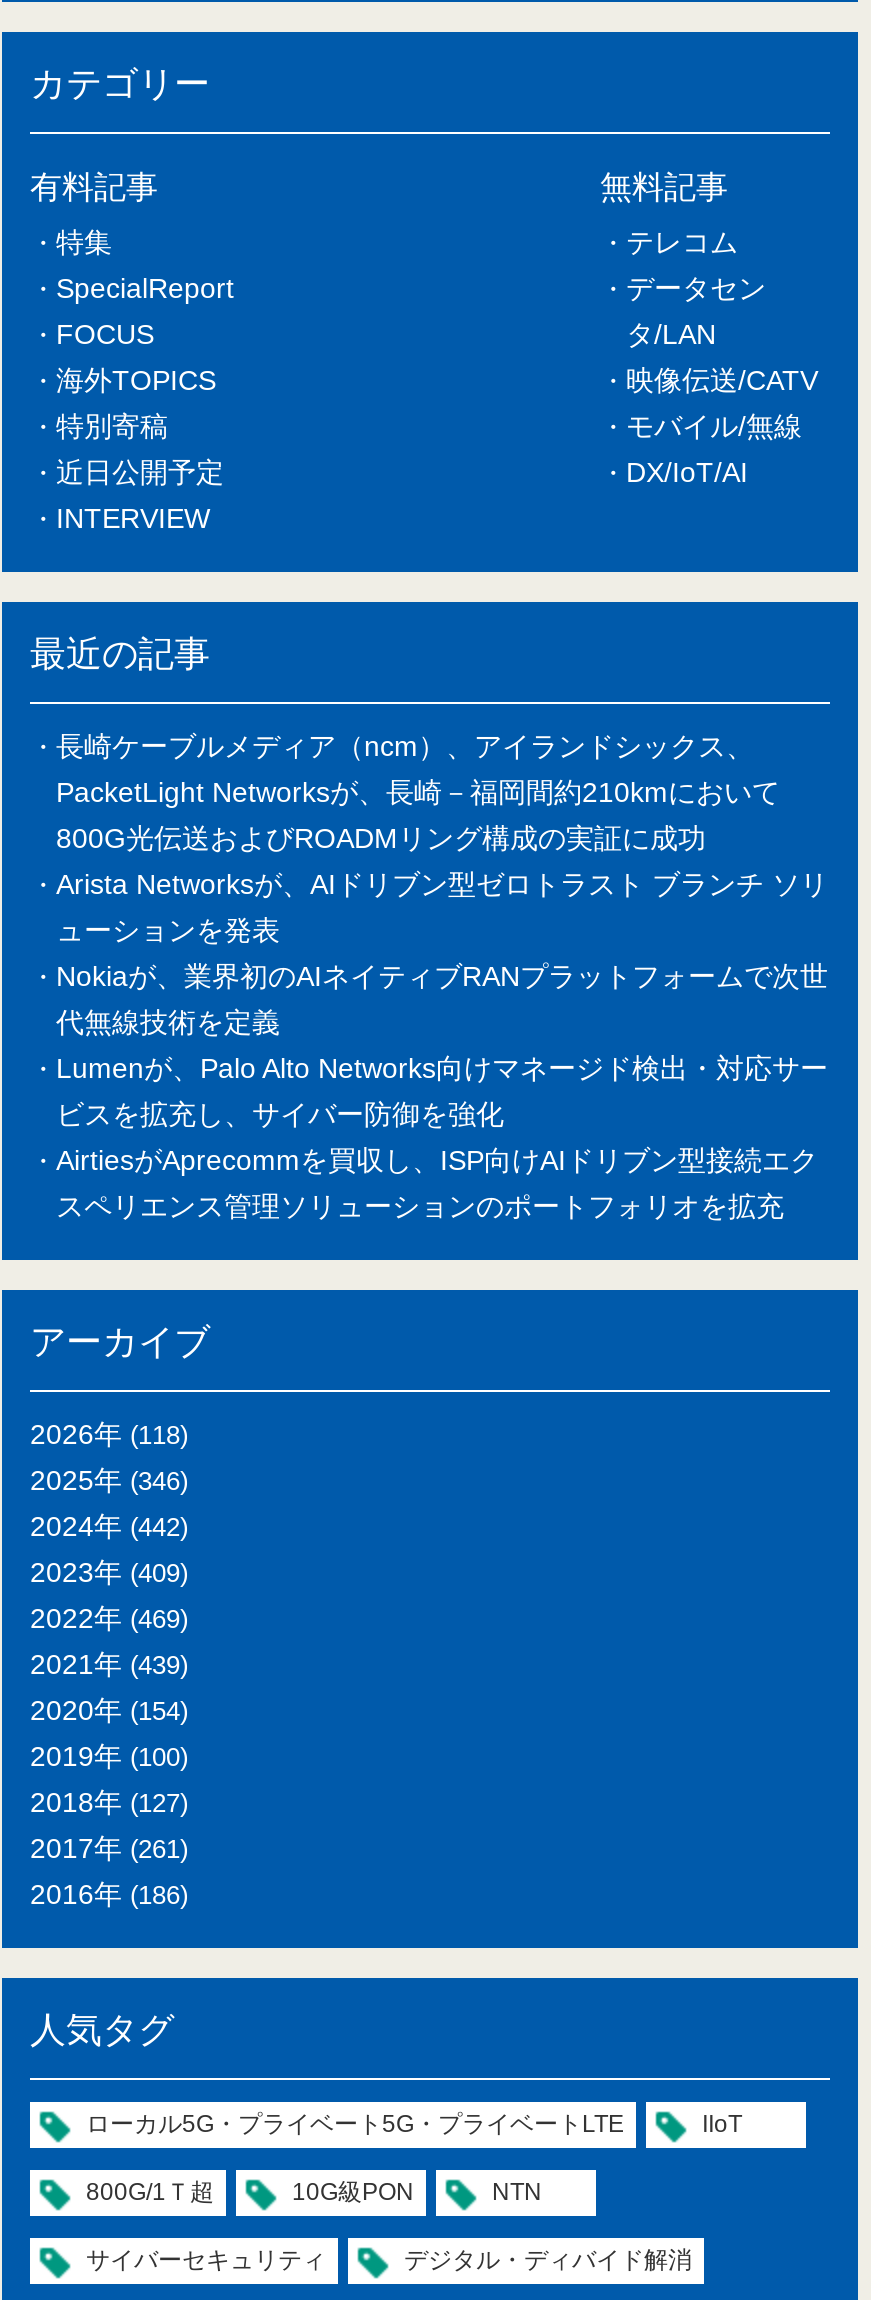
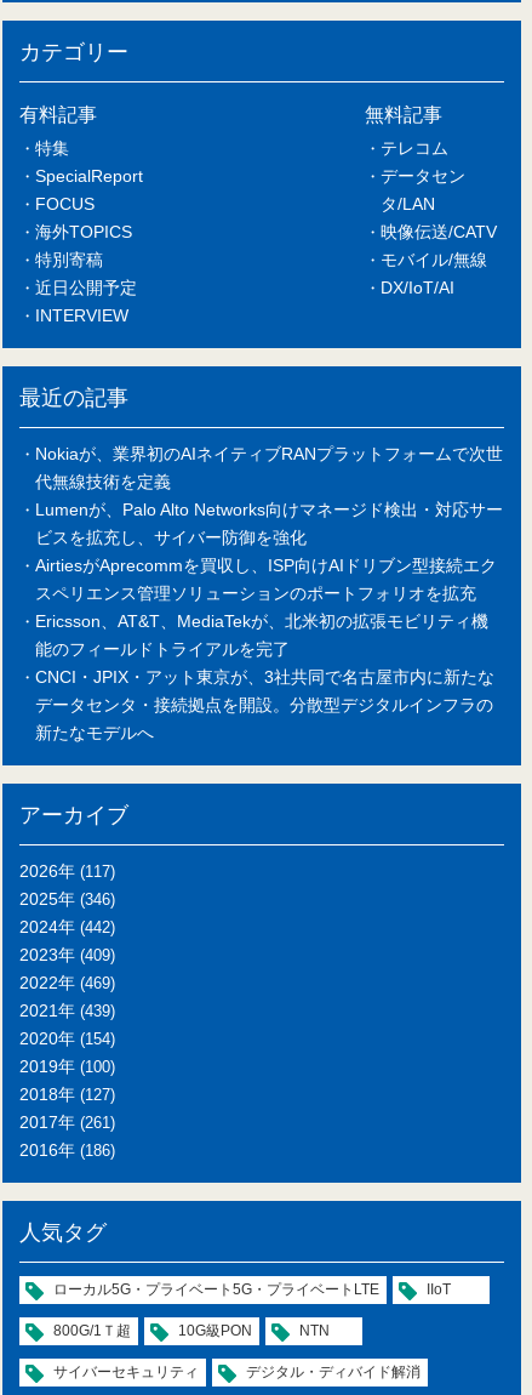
[56,731,828,947] 長崎ケーブルメディア（ncm）、アイランドシックス、 | PacketLight Networksが、長崎－福岡間約210kmにおいて | 800G光伝送およびROADMリング構成の実証に成功 | Arista Networksが、AIドリブン型ゼロトラスト ブランチ ソリ | ューションを発表 -> none
moved [56,961,828,1223] -> [35,444,503,603]: Nokiaが、業界初のAIネイティブRANプラットフォームで次世 | 代無線技術を定義 | Lumenが、Palo Alto Networks向けマネージド検出・対応サー | ビスを拡充し、サイバー防御を強化 | AirtiesがAprecommを買収し、ISP向けAIドリブン型接続エク | スペリエンス管理ソリューションのポートフォリオを拡充
none -> [35,612,494,743] Ericsson、AT&T、MediaTekが、北米初の拡張モビリティ機 | 能のフィールドトライアルを完了 | CNCI・JPIX・アット東京が、3社共同で名古屋市内に新たな | データセンタ・接続拠点を開設。分散型デジタルインフラの | 新たなモデルへ
[30,1419,188,1451] 2026年(118) -> [19,862,115,881] 2026年(117)

